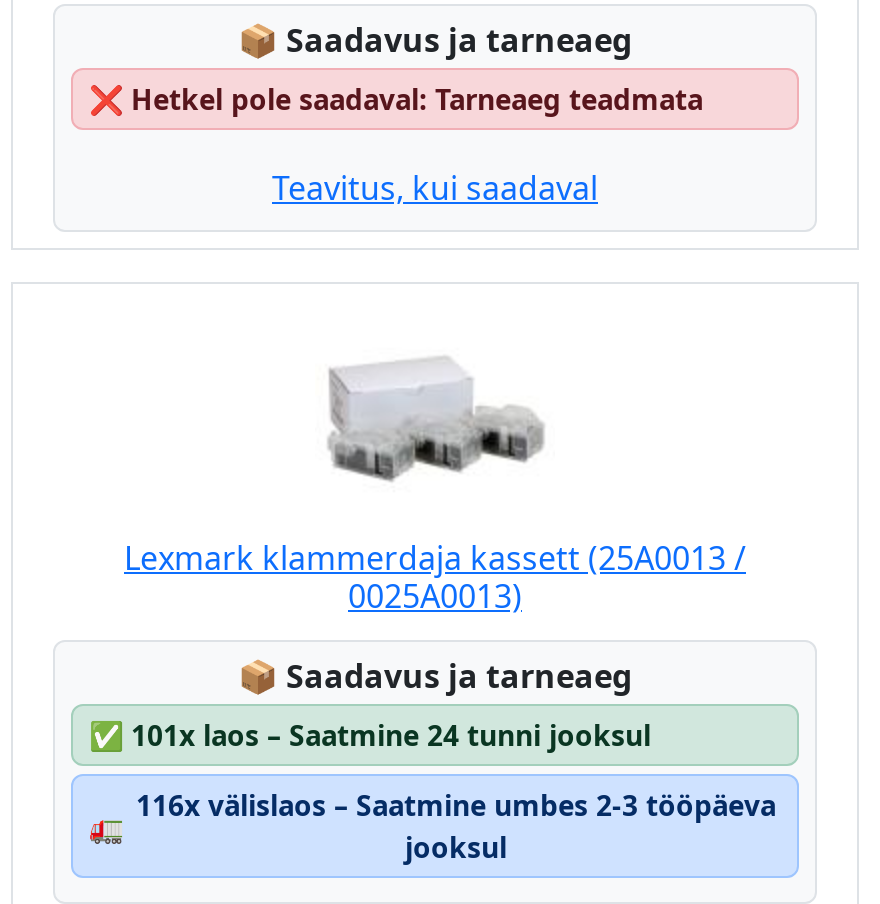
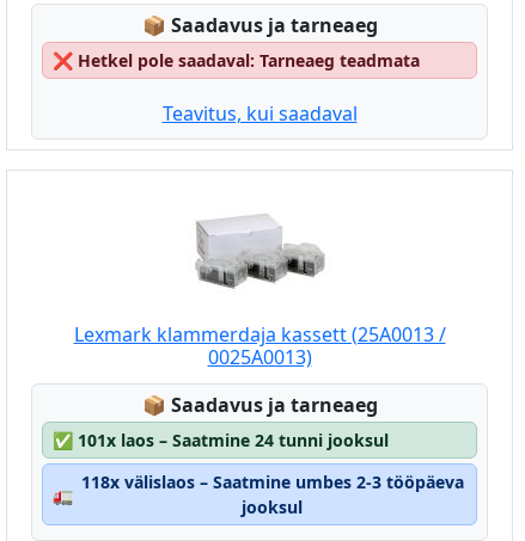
[136,786,776,824] 116x välislaos – Saatmine umbes 2-3 tööpäeva -> [81,471,463,493] 118x välislaos – Saatmine umbes 2-3 tööpäeva

